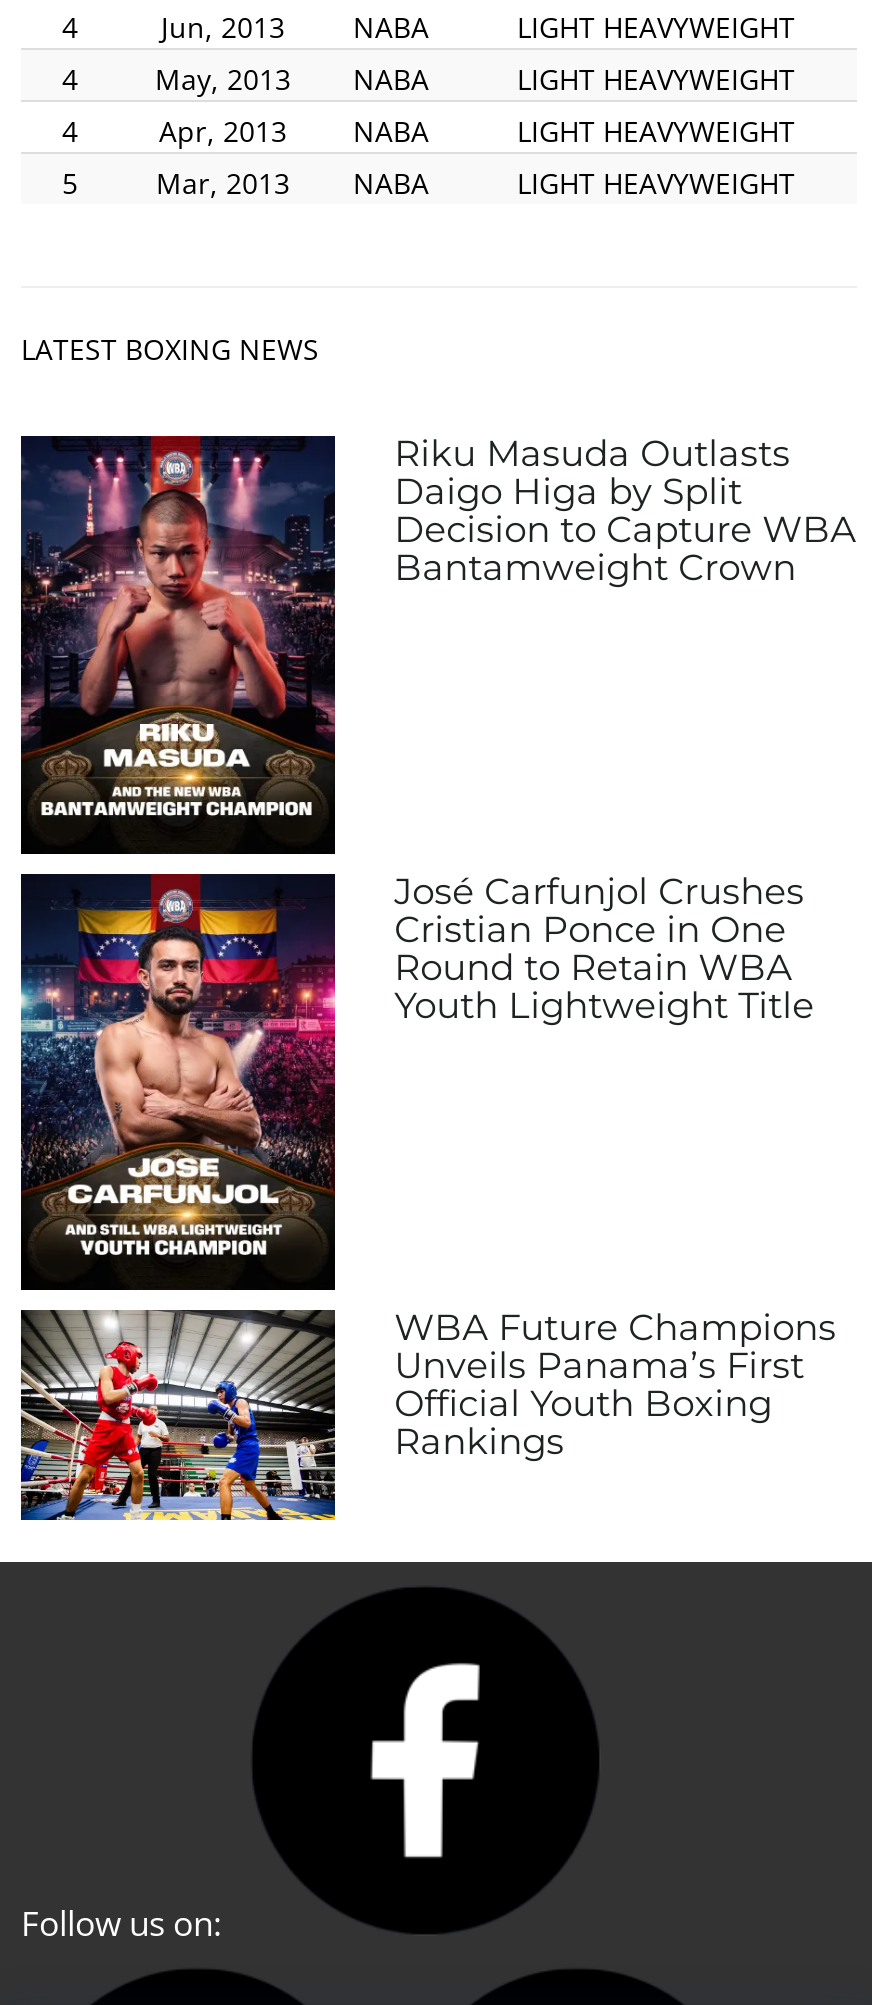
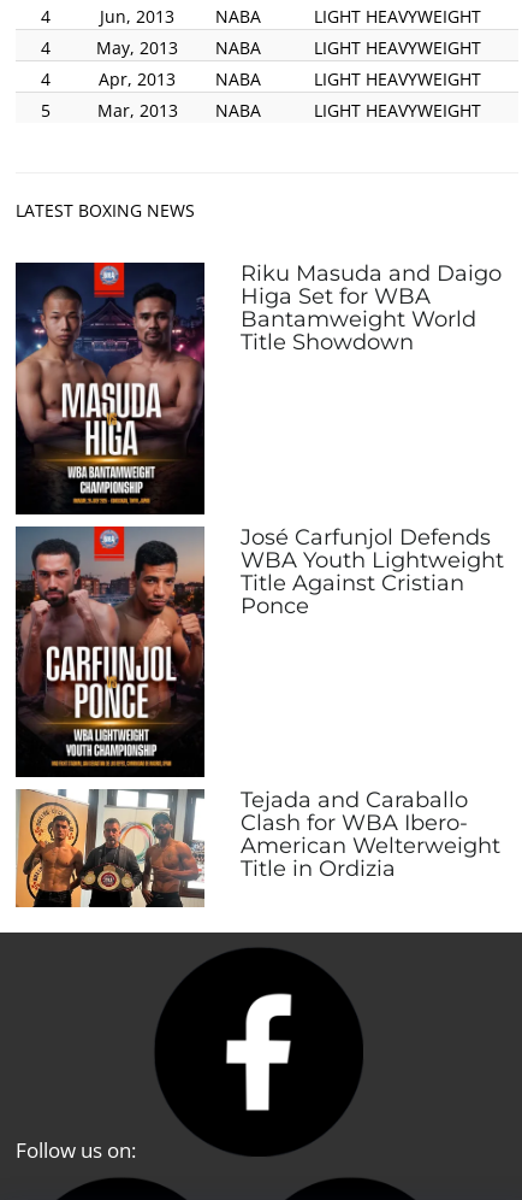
[19,432,856,832] [image] | Riku Masuda Outlasts | Daigo Higa by Split | Decision to Capture WBA | Bantamweight Crown -> [14,260,501,504] [image] | Riku Masuda and Daigo | Higa Set for WBA | Bantamweight World | Title Showdown
[19,869,814,1268] [image] | José Carfunjol Crushes | Cristian Ponce in One | Round to Retain WBA | Youth Lightweight Title -> [14,523,504,766] [image] | José Carfunjol Defends | WBA Youth Lightweight | Title Against Cristian | Ponce
[19,1306,836,1522] [image] | WBA Future Champions | Unveils Panama’s First | Official Youth Boxing | Rankings -> [14,787,500,908] [image] | Tejada and Caraballo | Clash for WBA Ibero- | American Welterweight | Title in Ordizia

